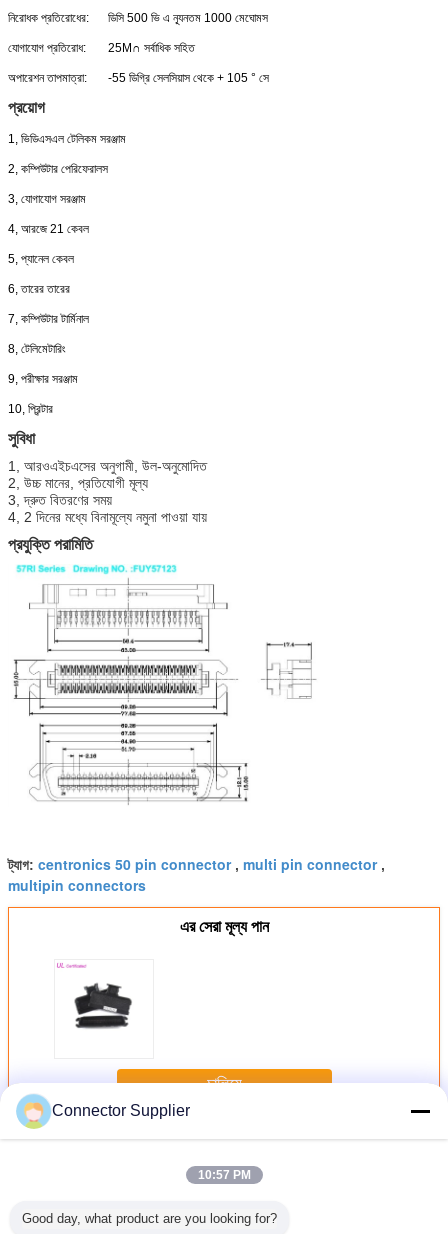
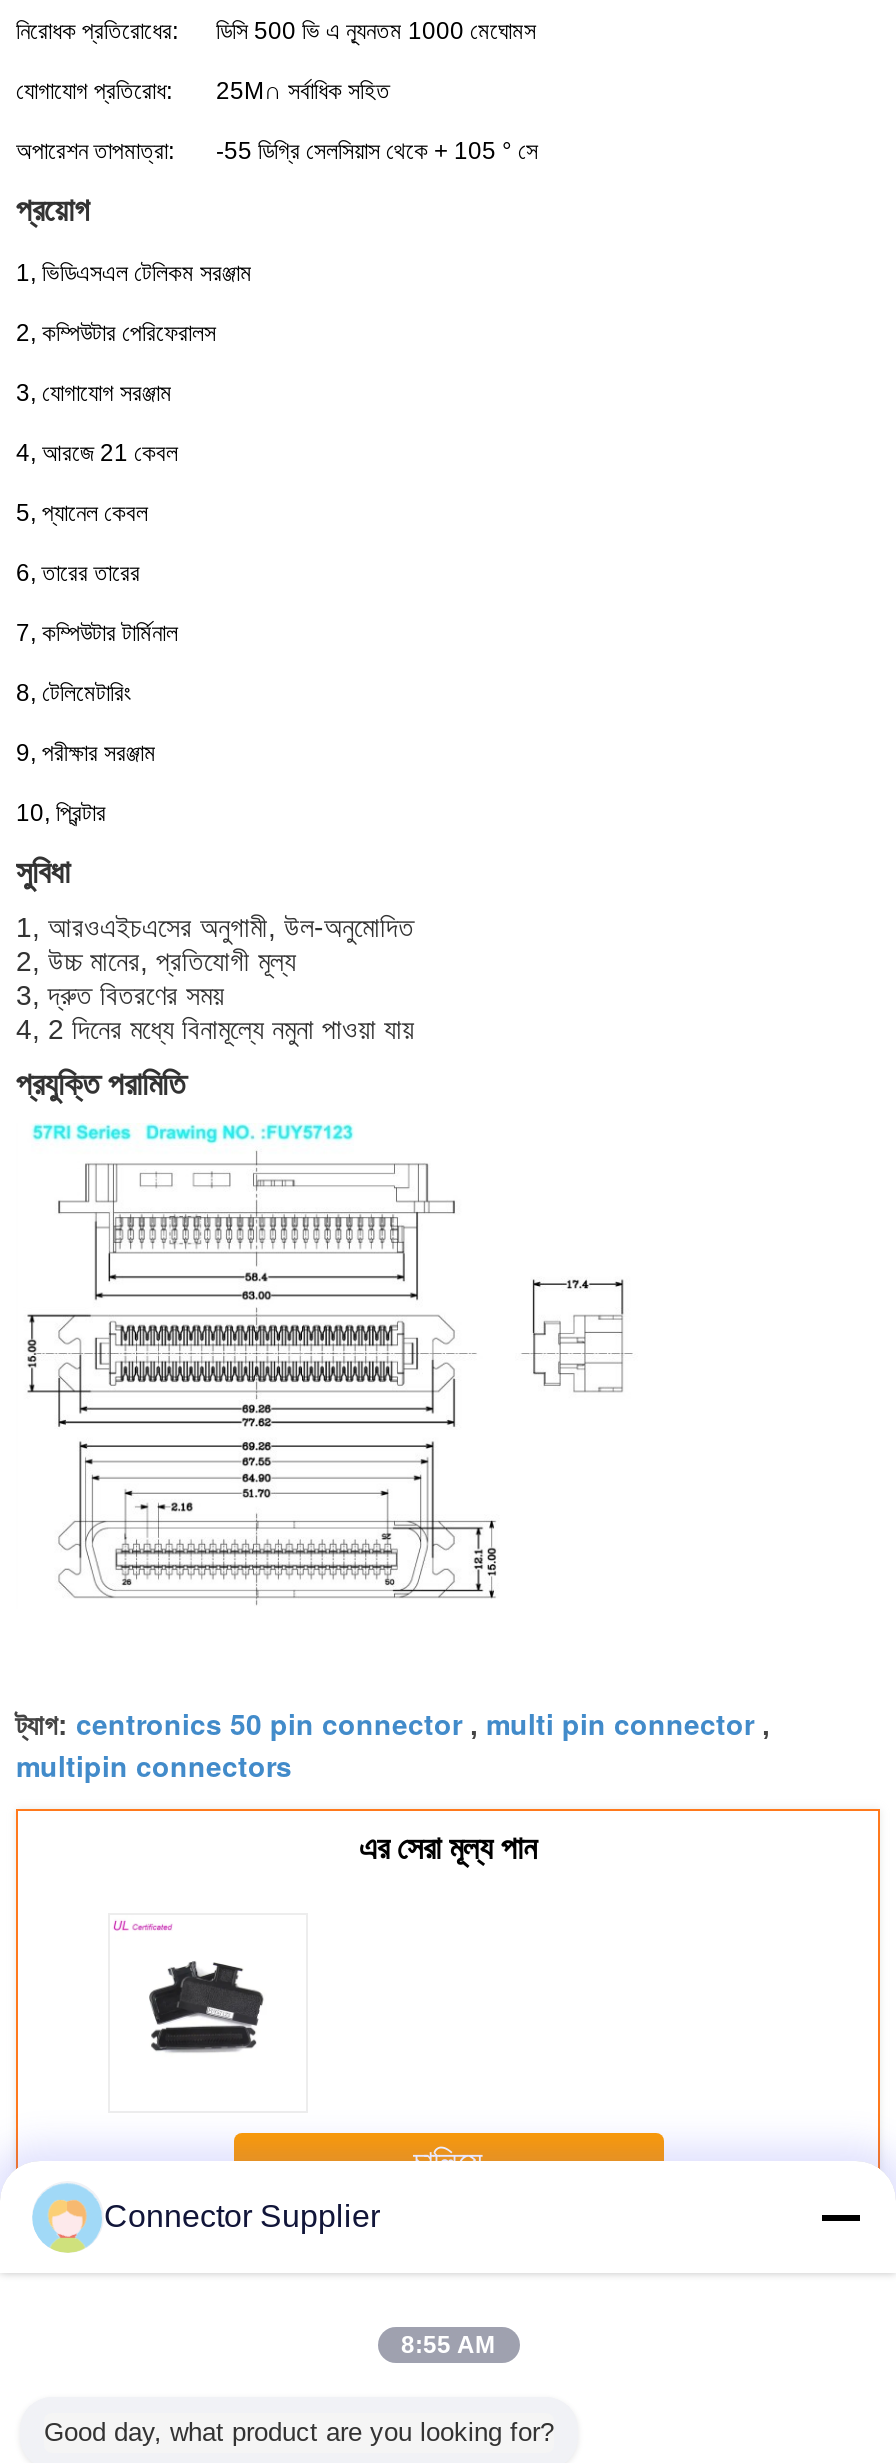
[197,1168,250,1182] 10:57 PM -> [401,2331,495,2359] 8:55 AM

